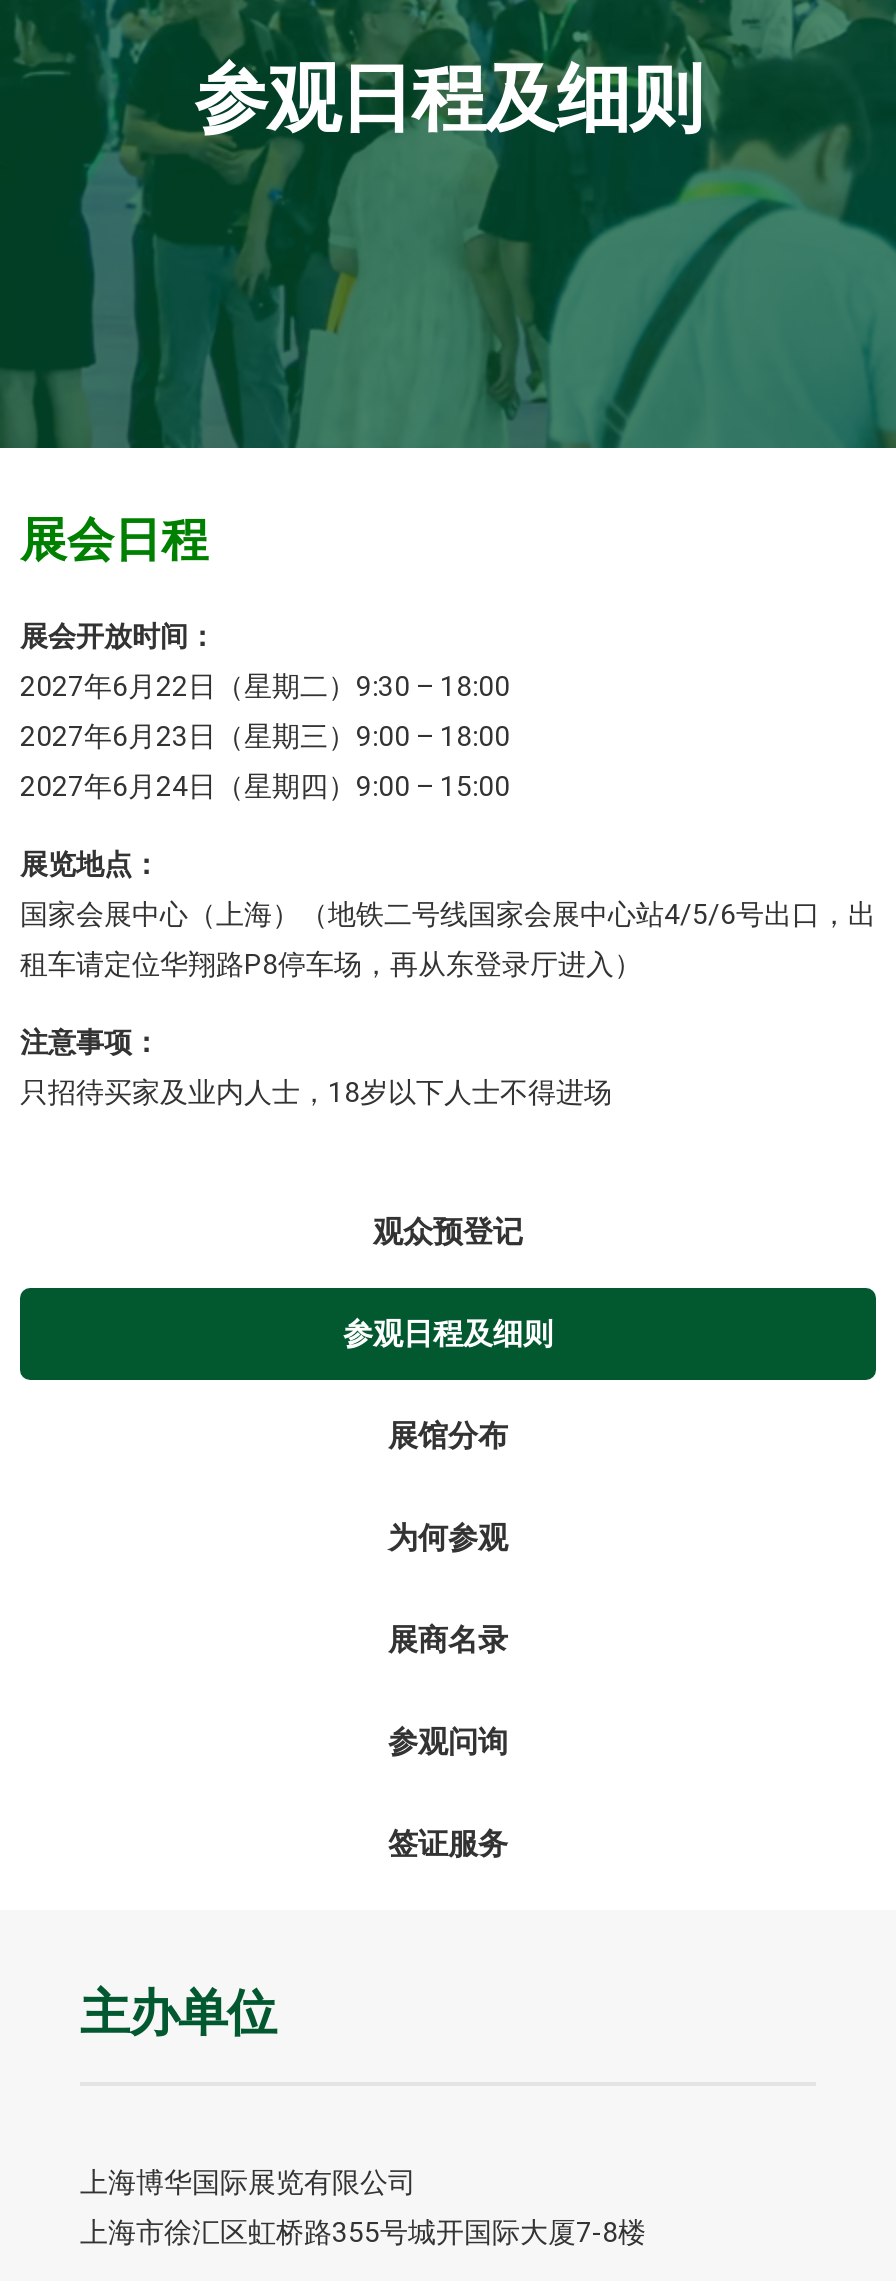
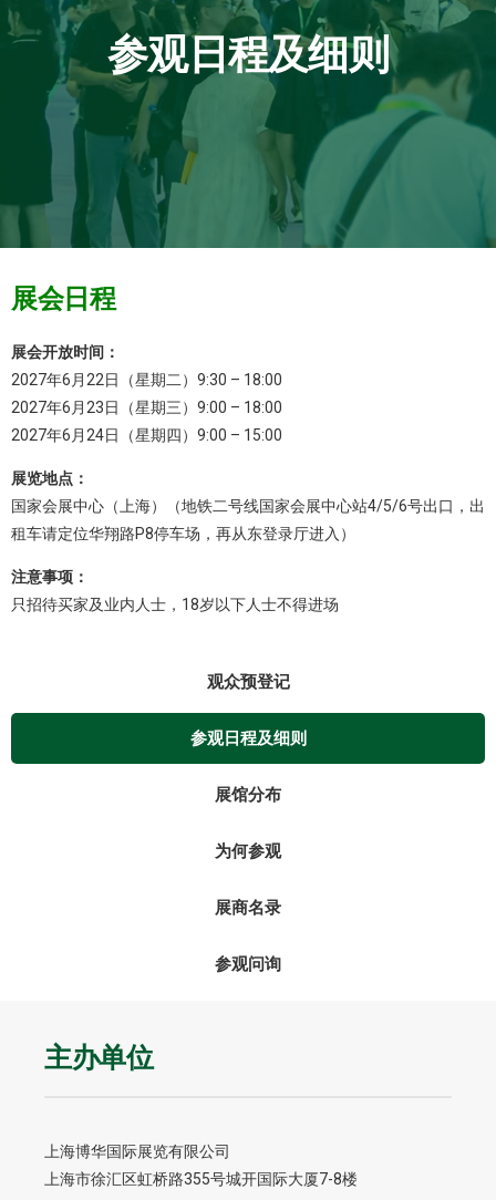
[388,1825,508,1861] 签证服务 -> none

